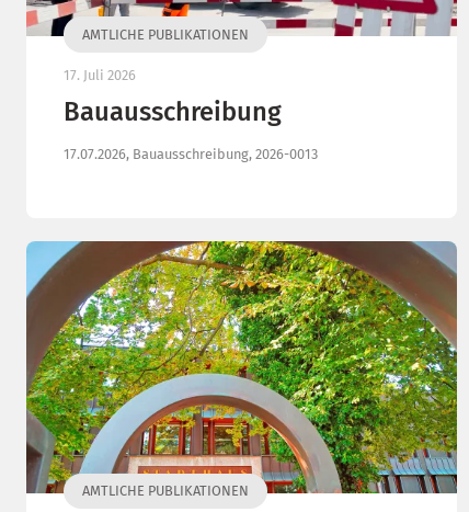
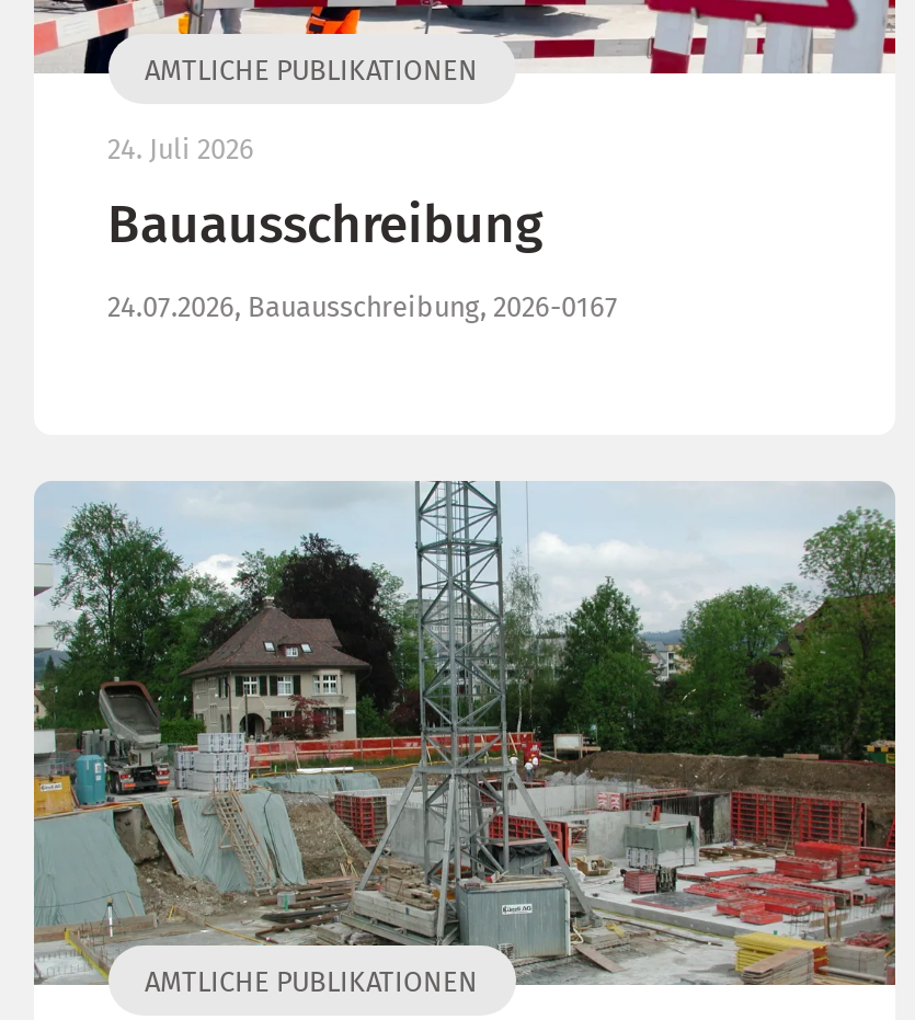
[63,67,135,83] 17. Juli 2026 -> [107,133,254,166] 24. Juli 2026
[63,146,317,162] 17.07.2026, Bauausschreibung, 2026-0013 -> [107,291,618,324] 24.07.2026, Bauausschreibung, 2026-0167
[25,240,458,494] [image] -> [34,480,897,986] [image]

